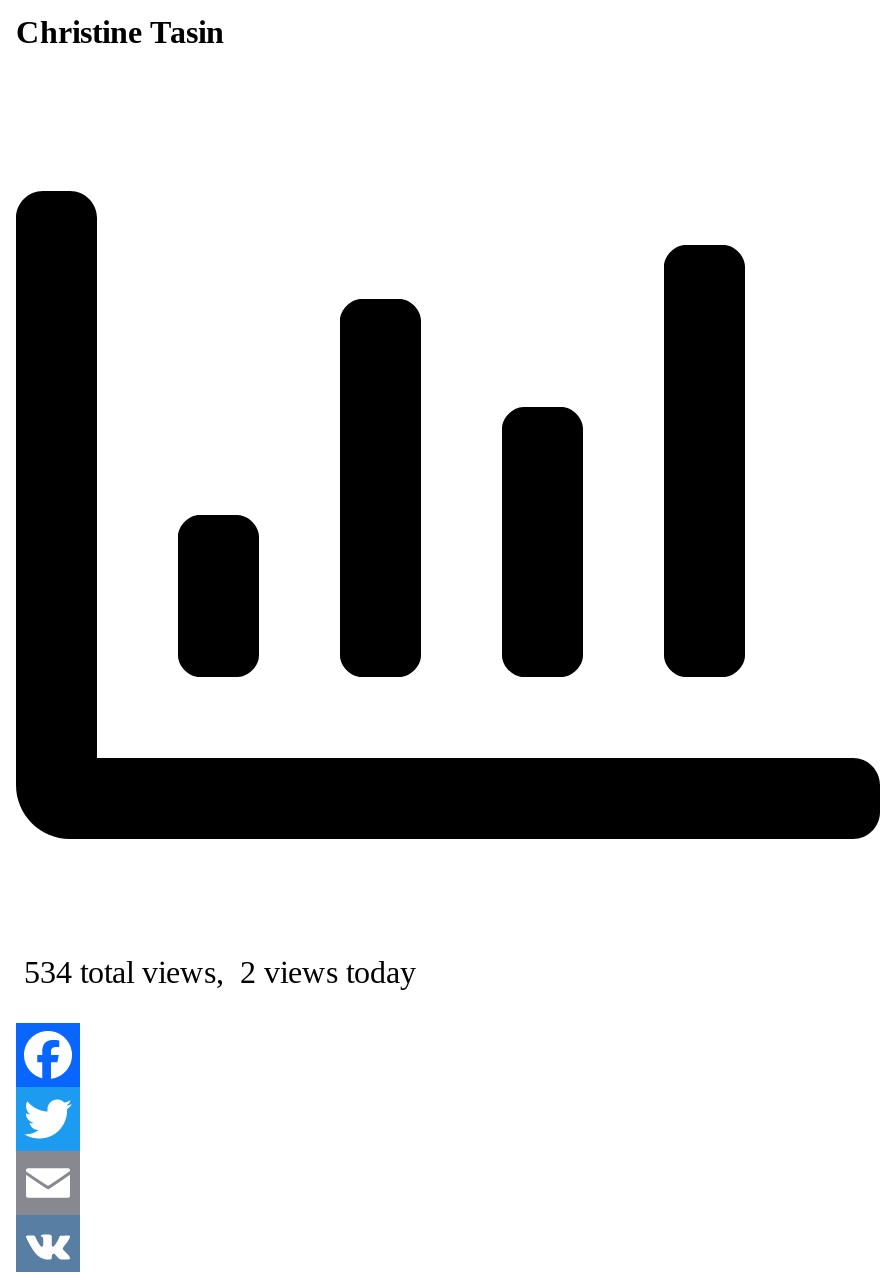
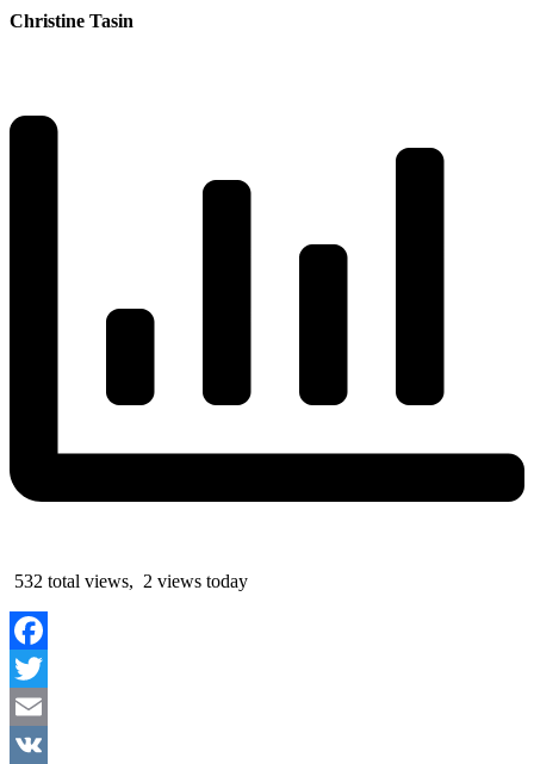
[16,955,416,989] 534 total views, 2 views today -> [10,571,248,591] 532 total views, 2 views today

